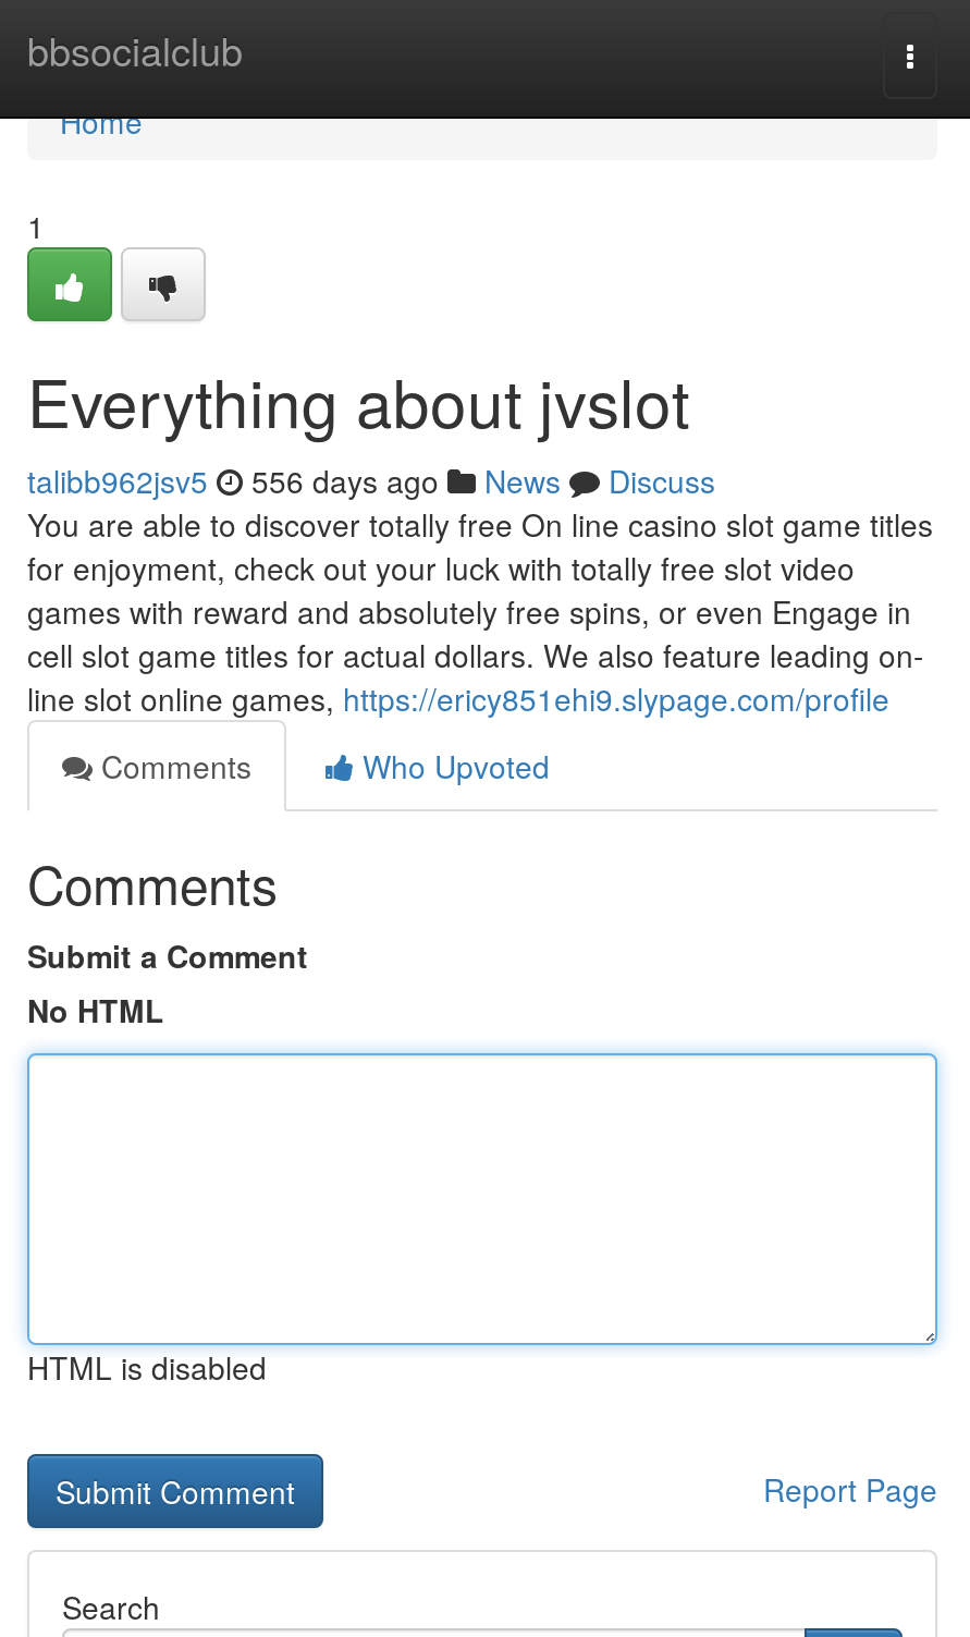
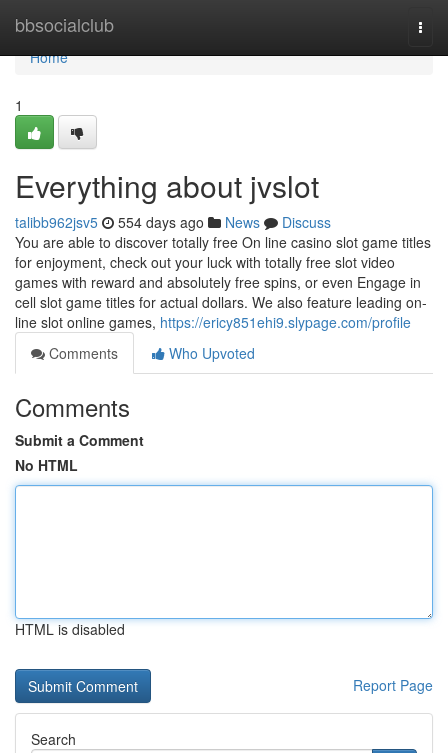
[27,459,715,502] talibb962jsv5 556 days ago News Discuss -> [15,212,331,232] talibb962jsv5 554 days ago News Discuss

